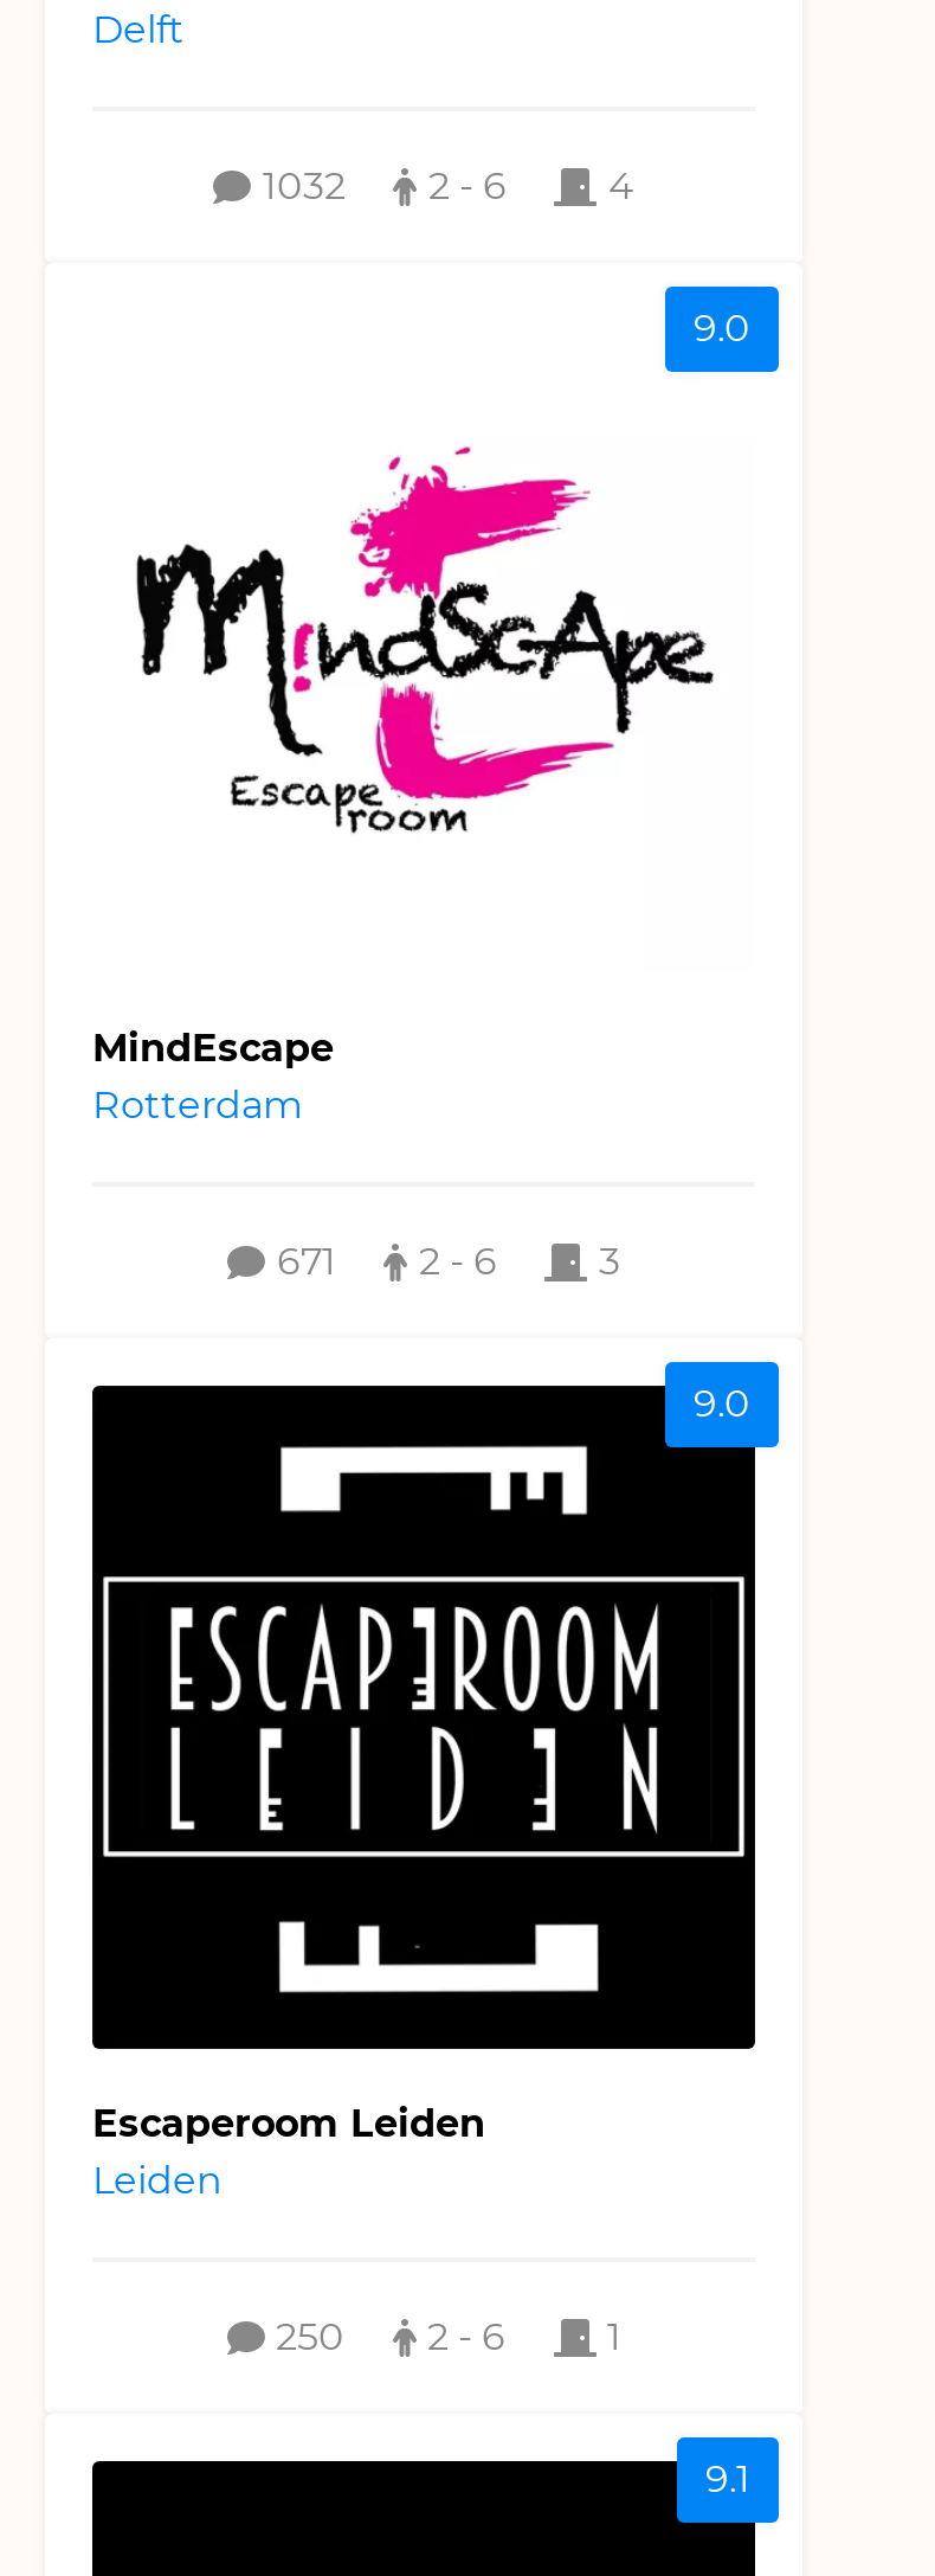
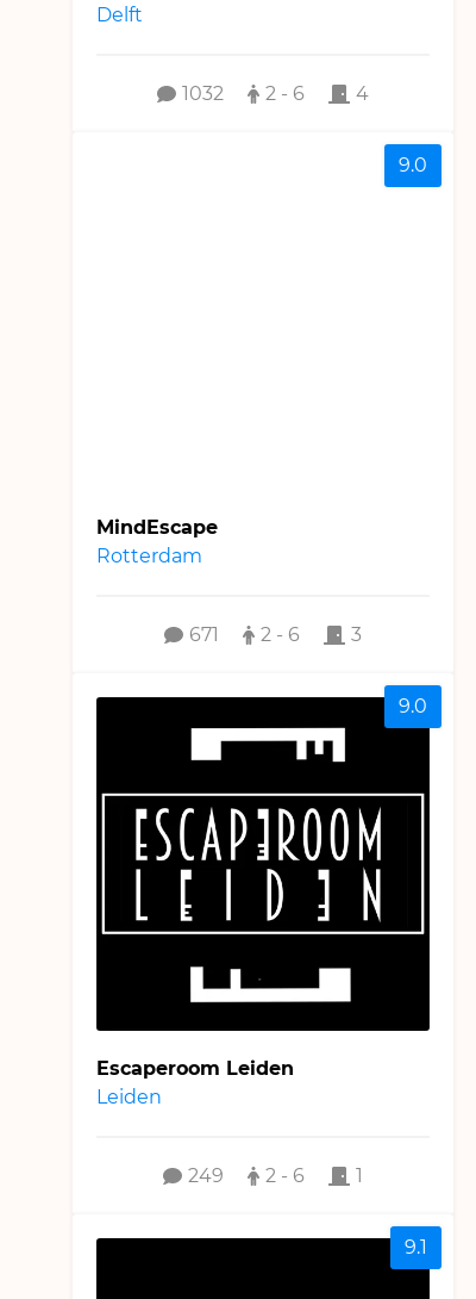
[135,445,715,834] [image] -> none
[276,2314,505,2359] 250 2 - 6 -> [188,1164,305,1187] 249 2 - 6

